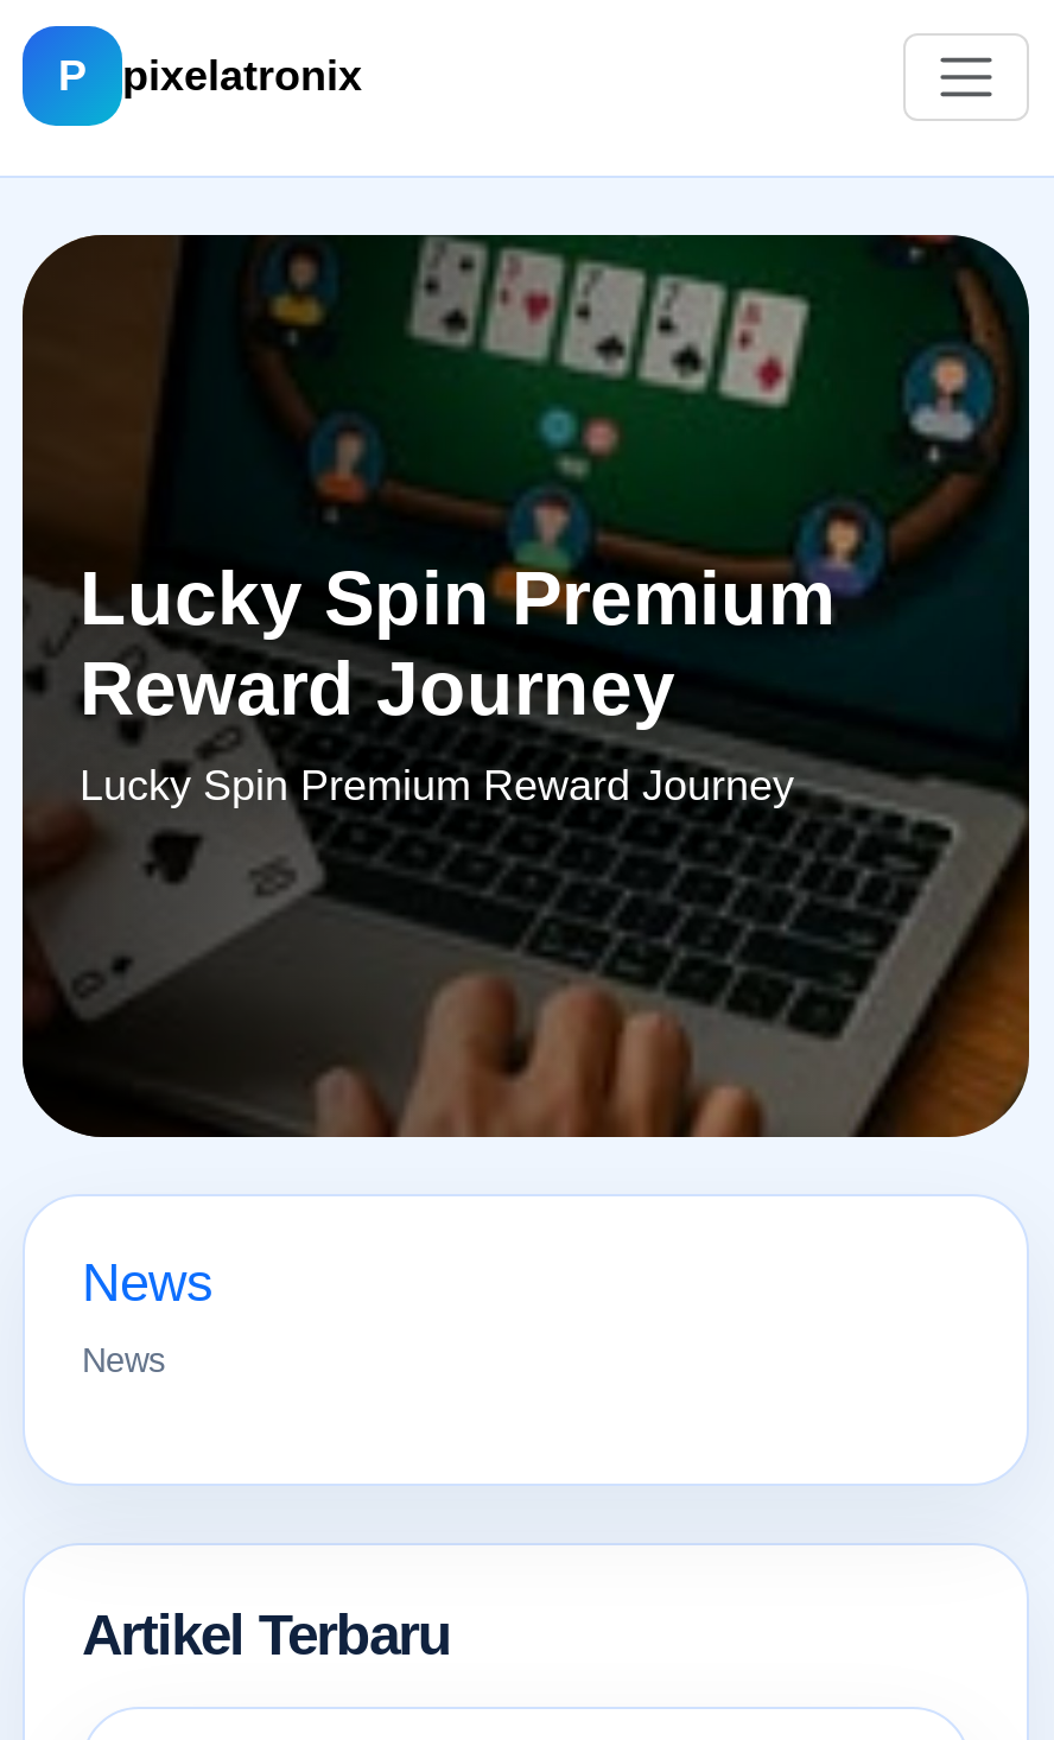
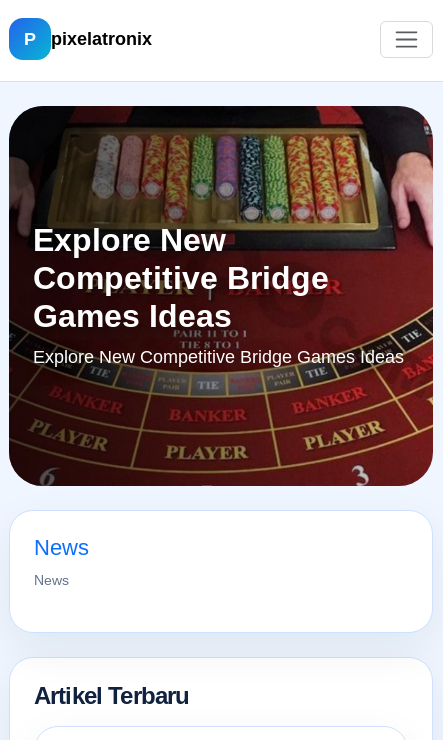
[23,233,1031,1137] [image] | Lucky Spin Premium | Reward Journey | Lucky Spin Premium Reward Journey -> [9,105,434,487] [image] | Explore New | Competitive Bridge | Games Ideas | Explore New Competitive Bridge Games Ideas

